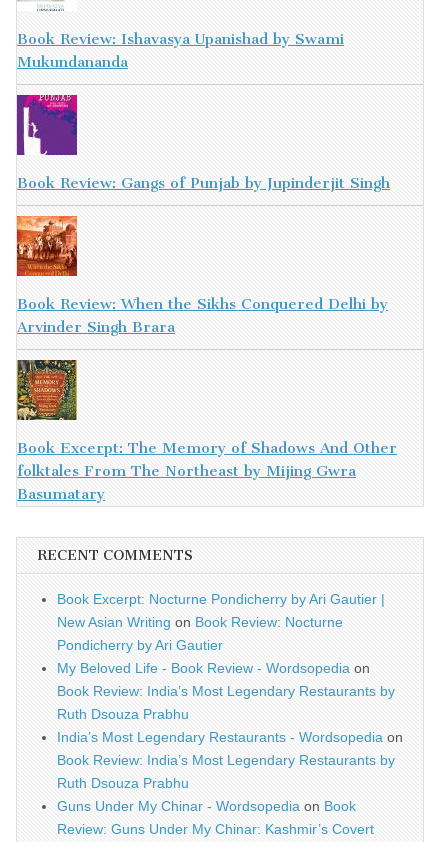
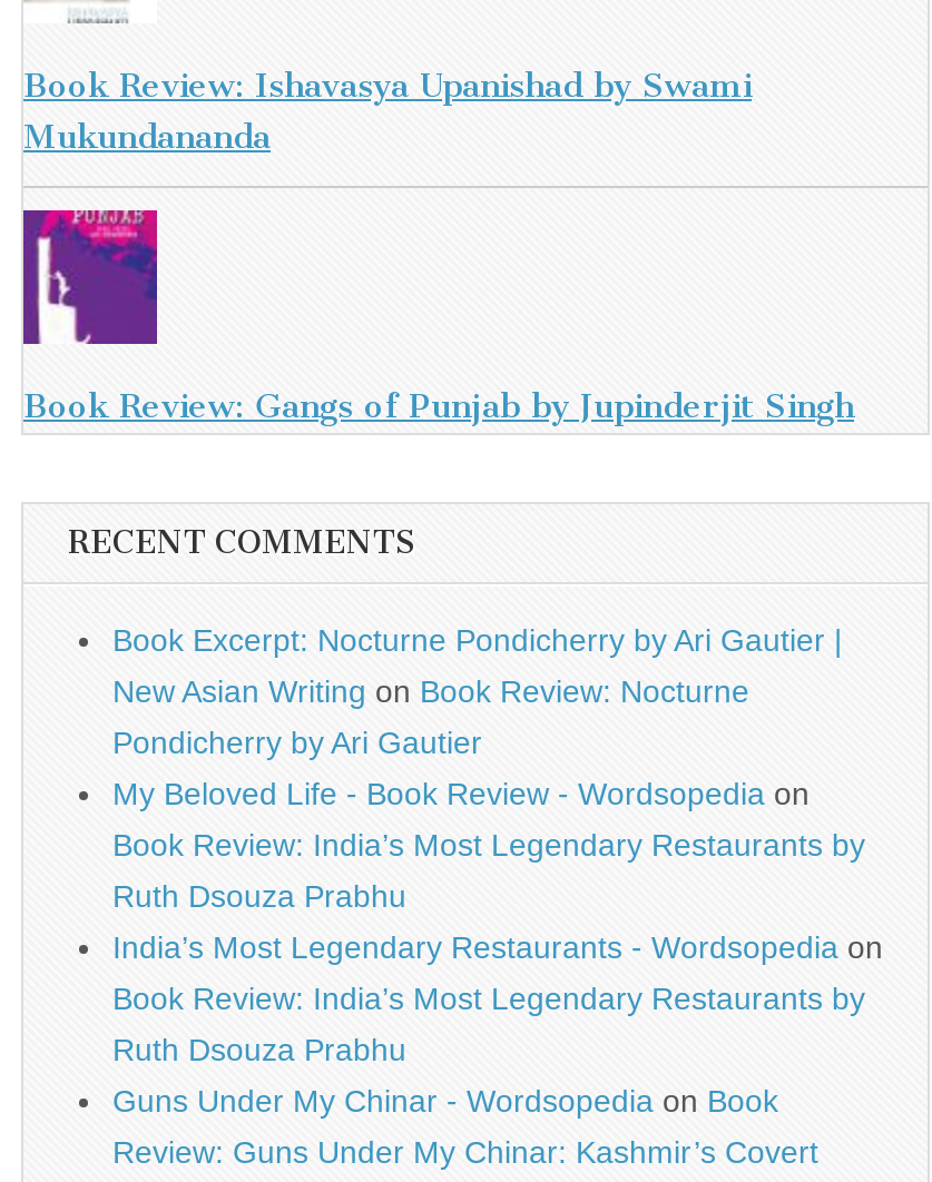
[16,215,388,336] [image] | Book Review: When the Sikhs Conquered Delhi by | Arvinder Singh Brara -> none
[16,356,397,503] [image] | Book Excerpt: The Memory of Shadows And Other | folktales From The Northeast by Mijing Gwra | Basumatary -> none

